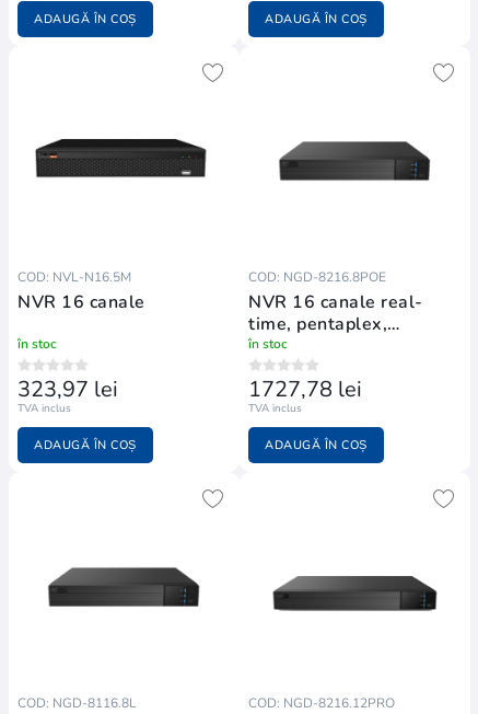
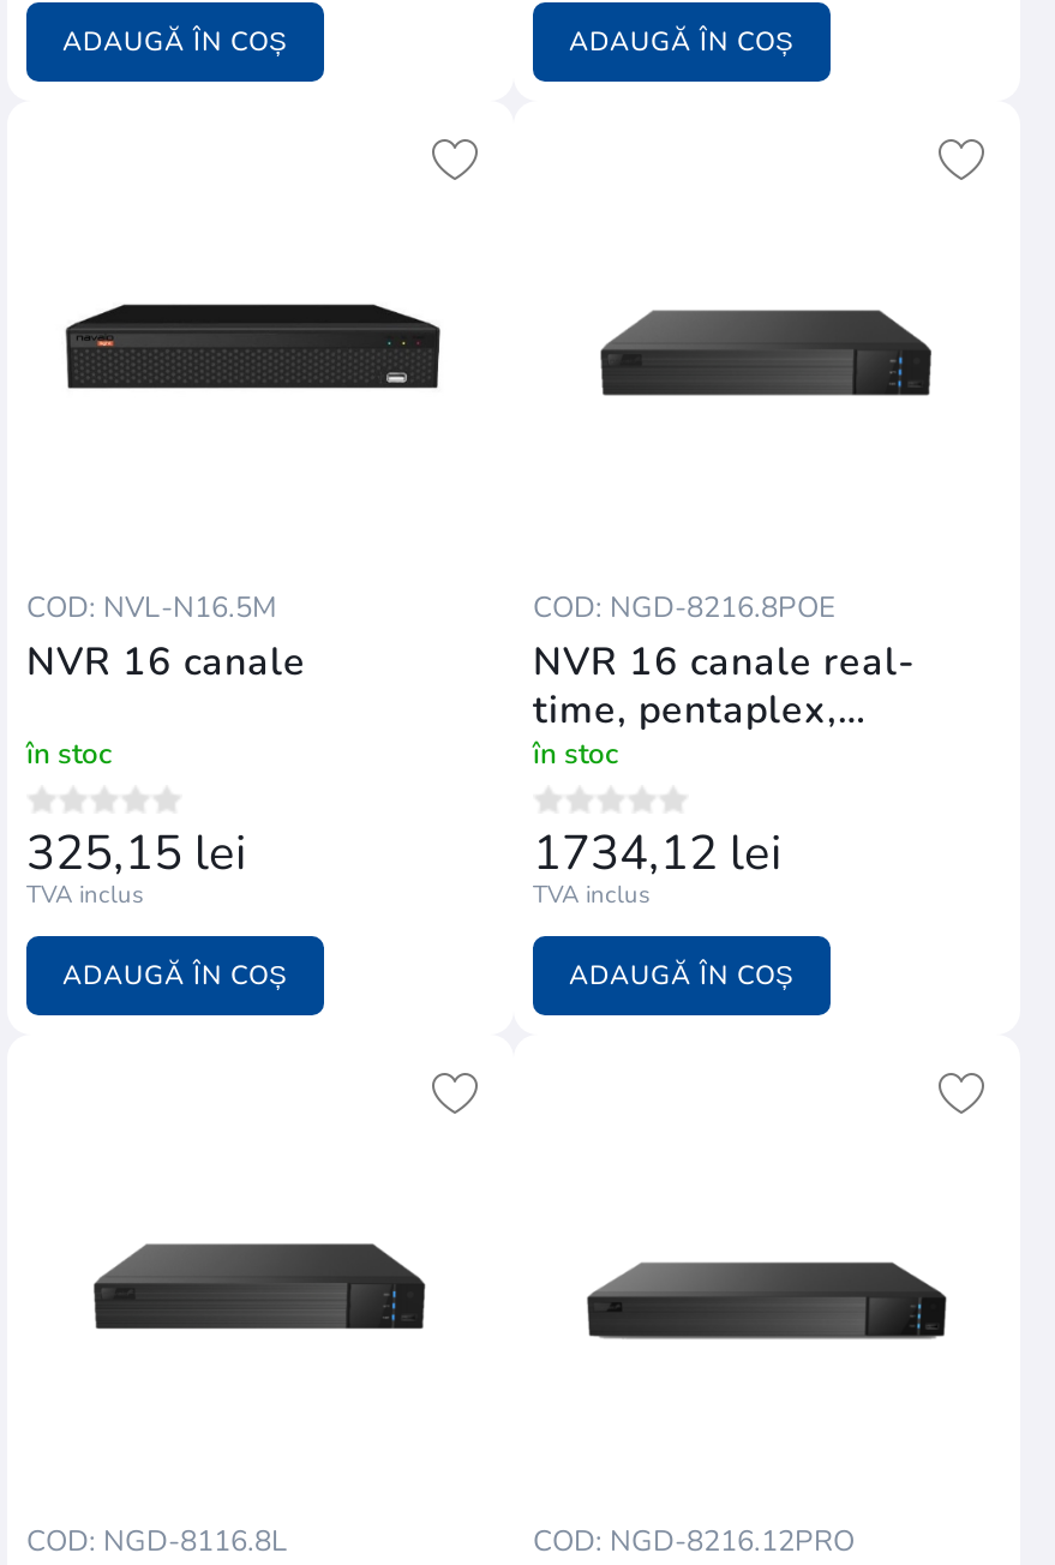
[18,374,118,404] 323,97 lei -> [26,820,247,885] 325,15 lei
[248,374,362,404] 1727,78 lei -> [533,820,783,885] 1734,12 lei

